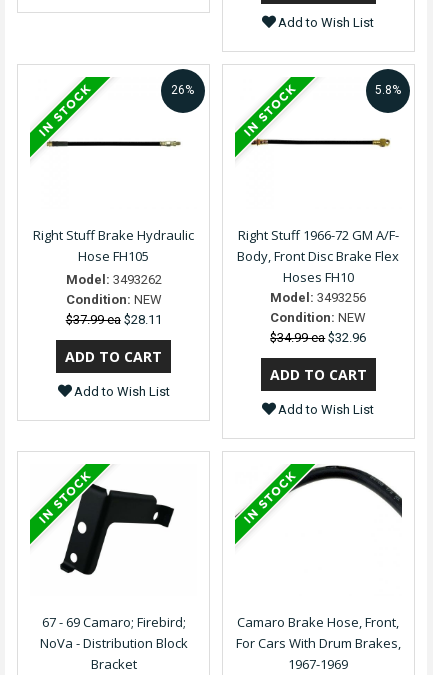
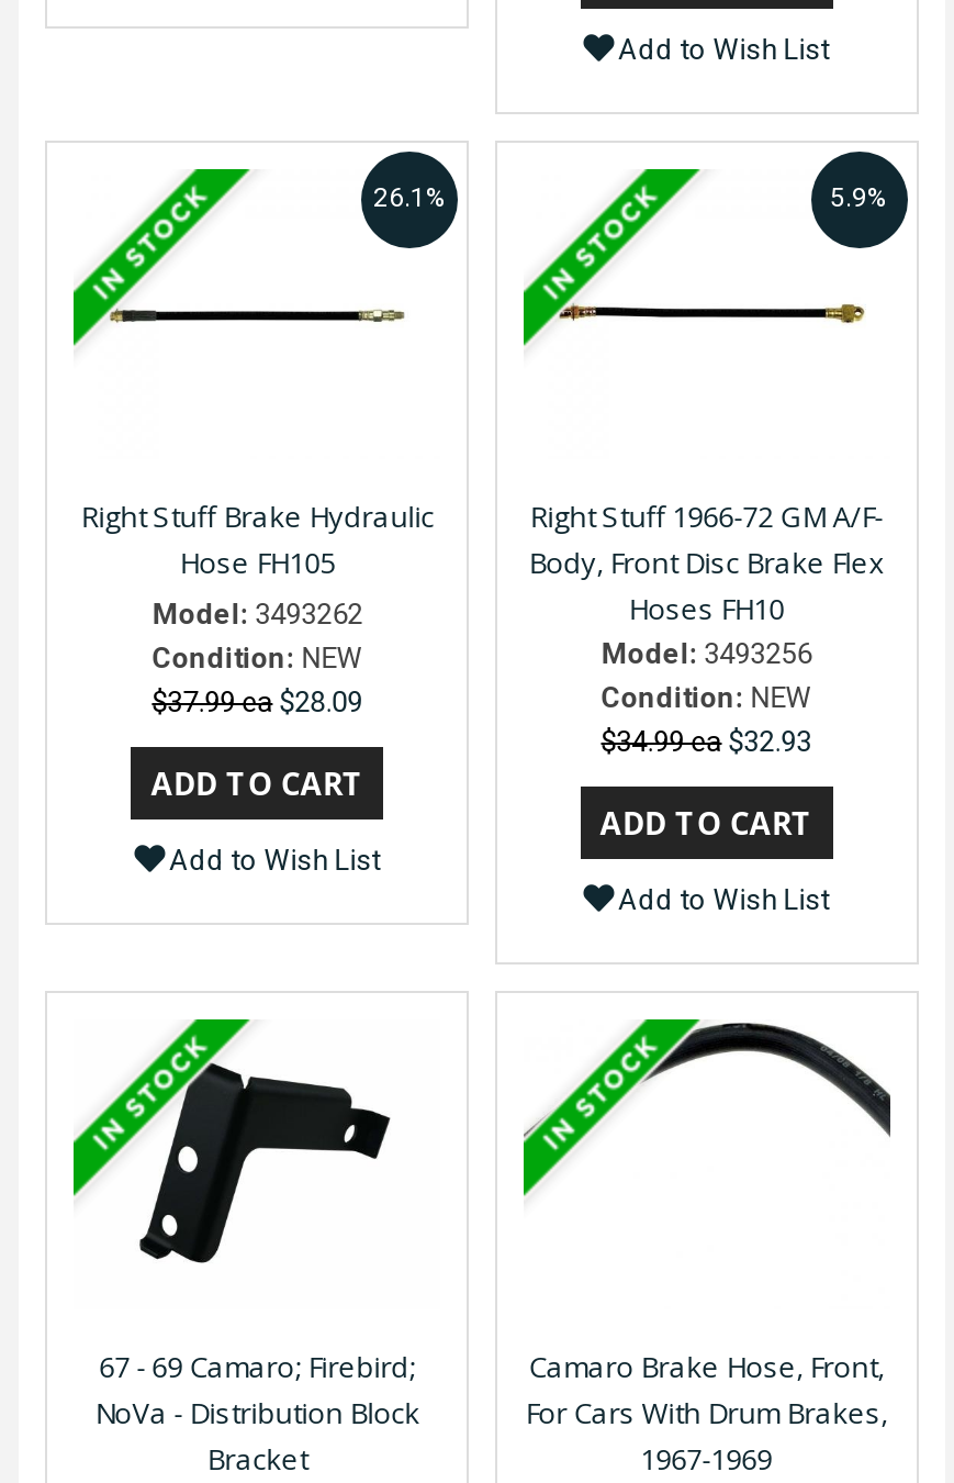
[171,83,194,97] 26% -> [373,182,446,213] 26.1%
[374,83,400,97] 5.8% -> [830,182,887,213] 5.9%
[66,312,162,327] $37.99 ea $28.11 -> [152,685,363,718] $37.99 ea $28.09
[270,330,366,345] $34.99 ea $32.96 -> [601,724,812,757] $34.99 ea $32.93

